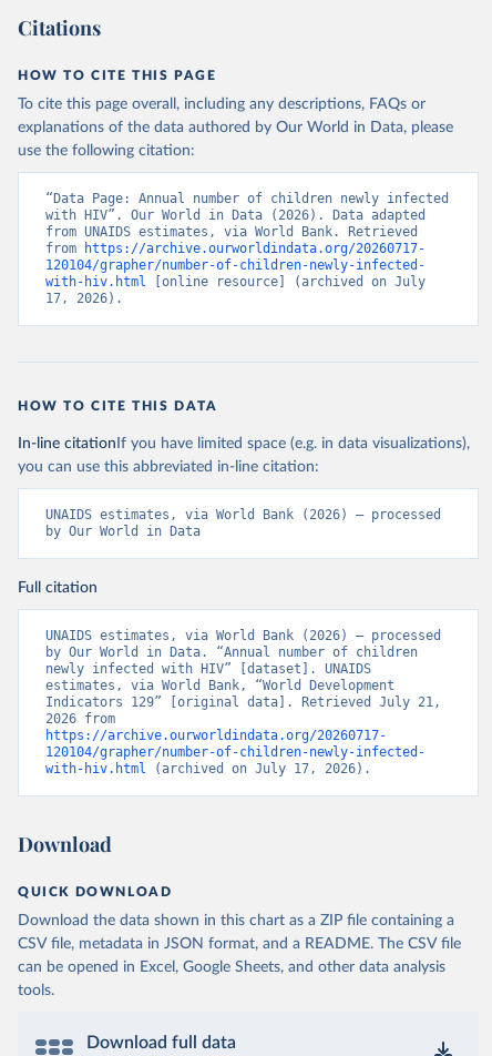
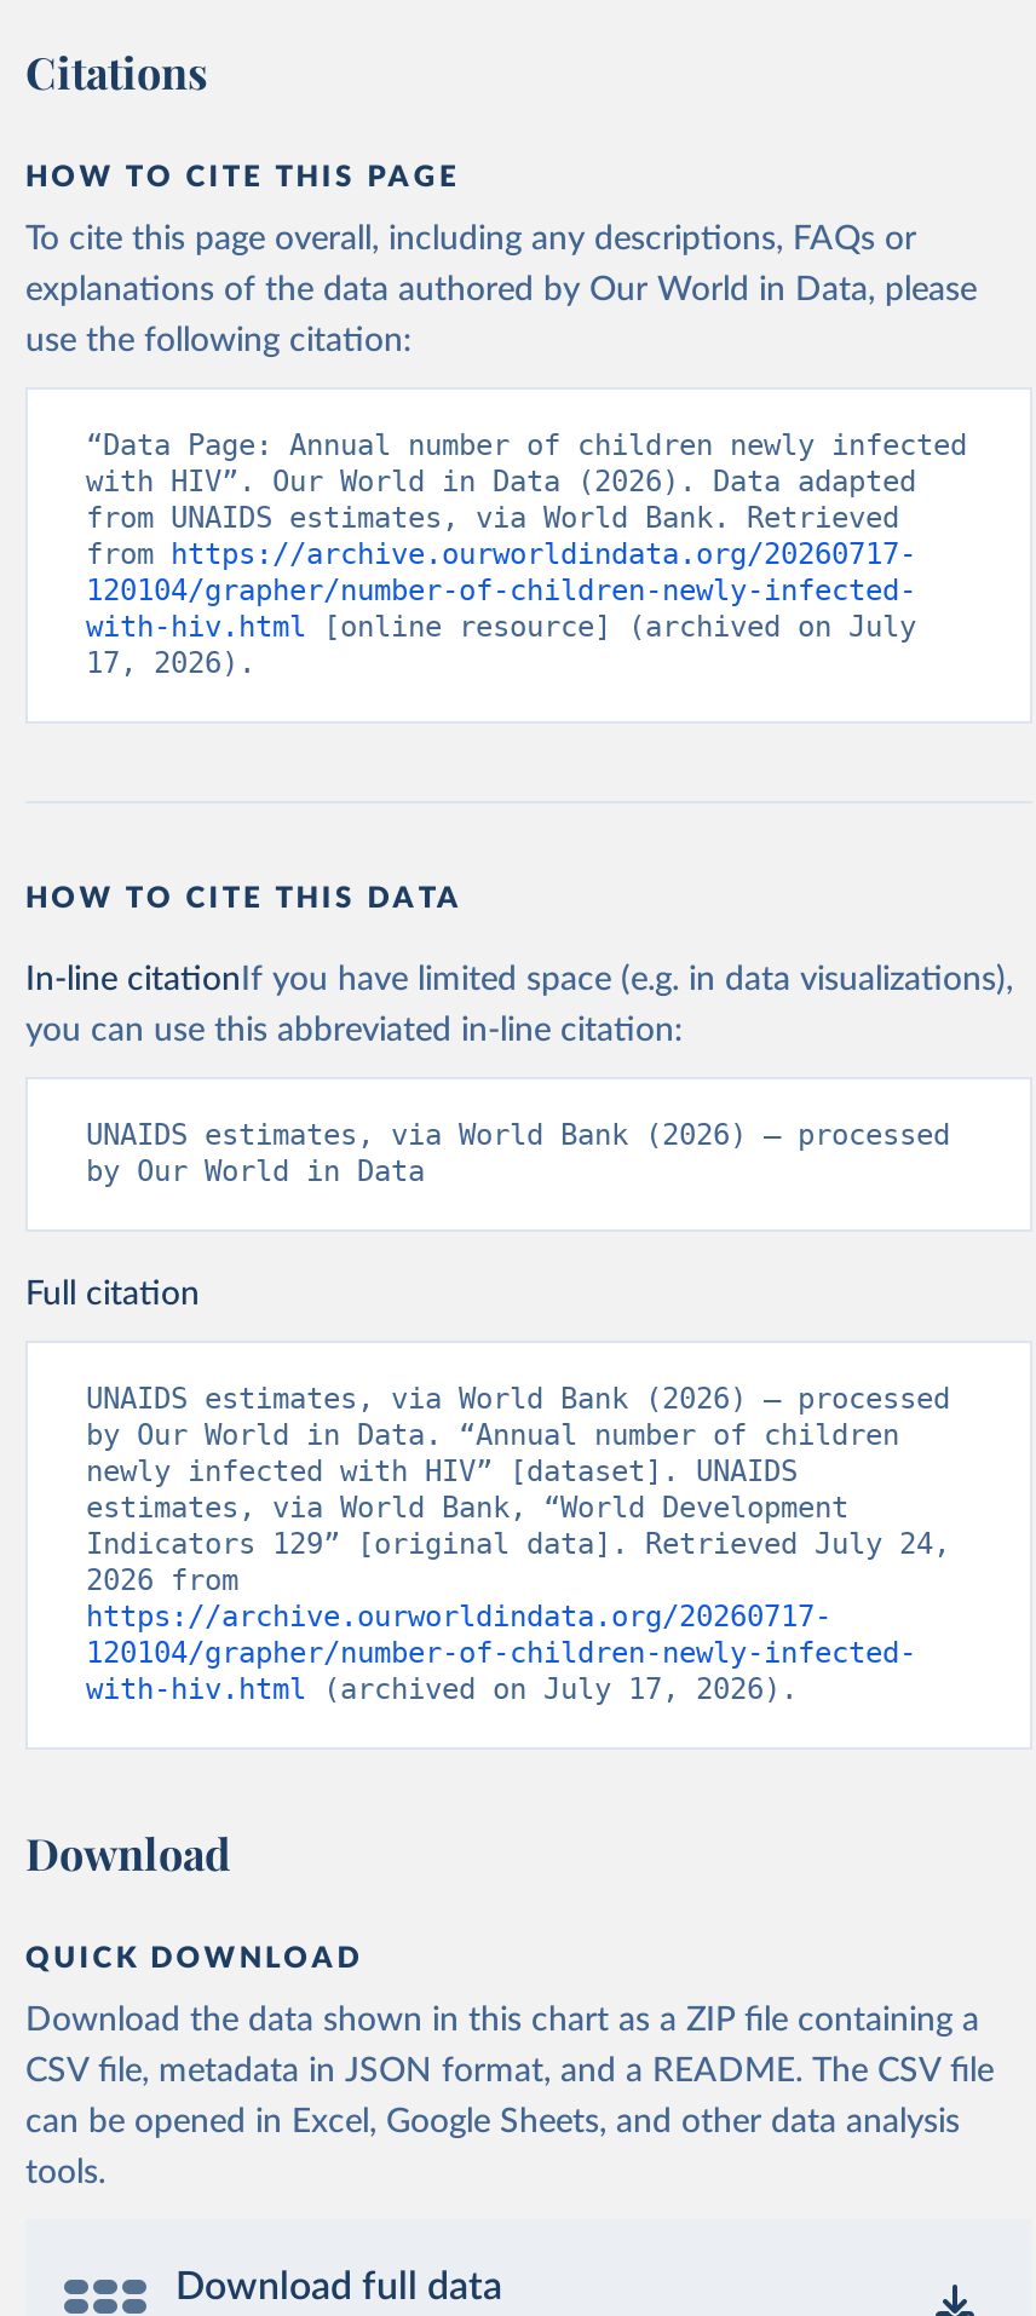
[45,694,441,710] Indicators 129” [original data]. Retrieved July 21, -> [86,1527,950,1561] Indicators 129” [original data]. Retrieved July 24,

